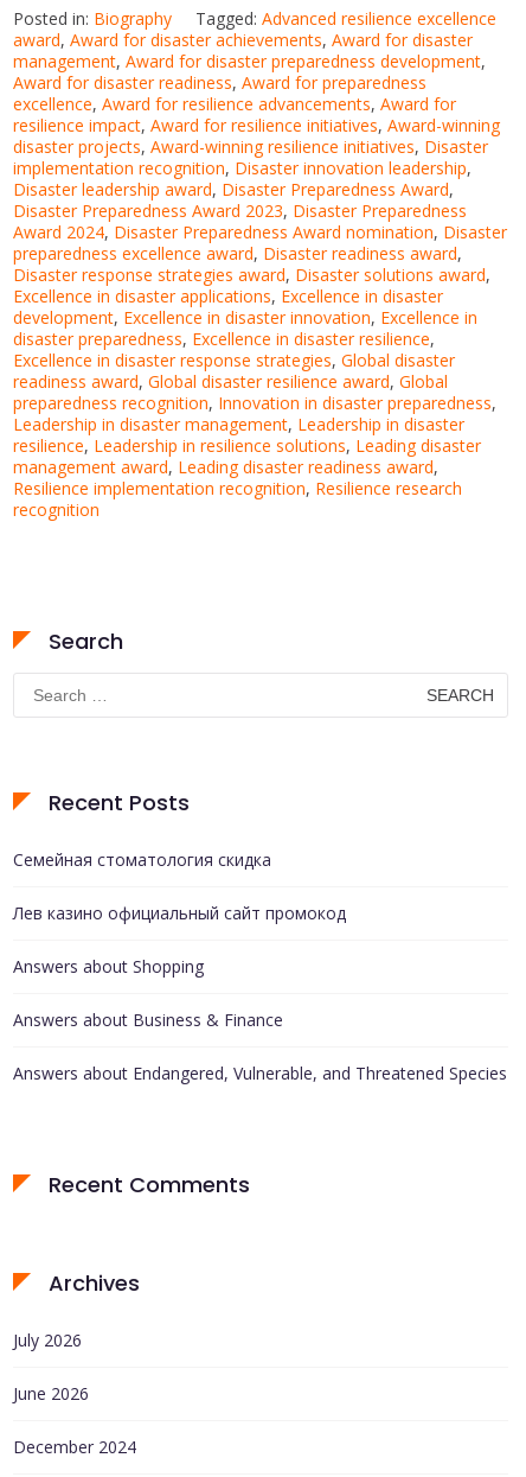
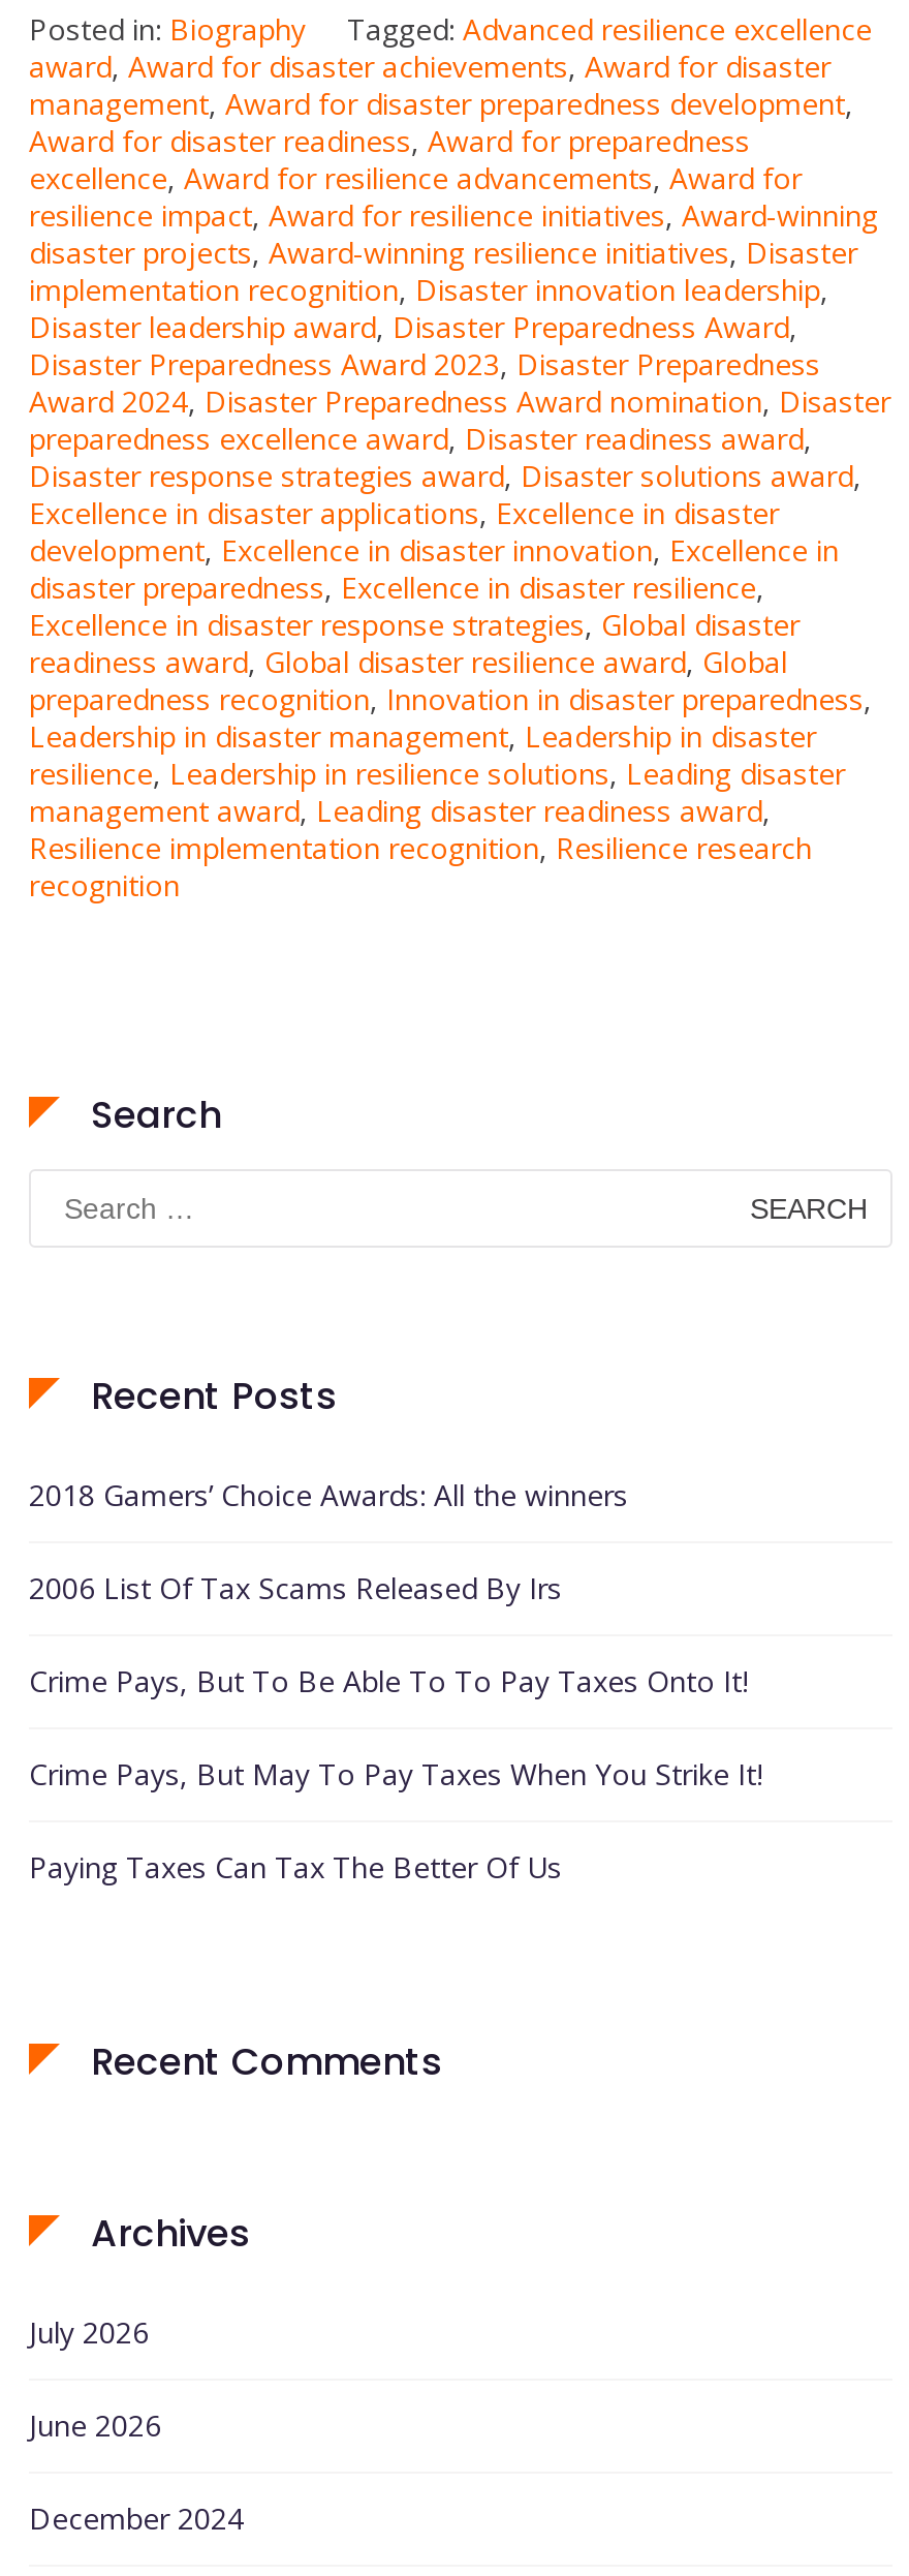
[13,848,271,871] Семейная стоматология скидка -> [29,1475,628,1514] 2018 Gamers’ Choice Awards: All the winners
[13,902,346,924] Лев казино официальный сайт промокод -> [29,1568,562,1607] 2006 List Of Tax Scams Released By Irs
[13,955,204,978] Answers about Shopping -> [29,1661,748,1700] Crime Pays, But To Be Able To To Pay Taxes Onto It!
[13,1008,283,1031] Answers about Business & Finance -> [29,1754,762,1793] Crime Pays, But May To Pay Taxes When You Strike It!
[13,1062,507,1084] Answers about Endangered, Vulnerable, and Threatened Species -> [29,1847,562,1887] Paying Taxes Can Tax The Better Of Us

